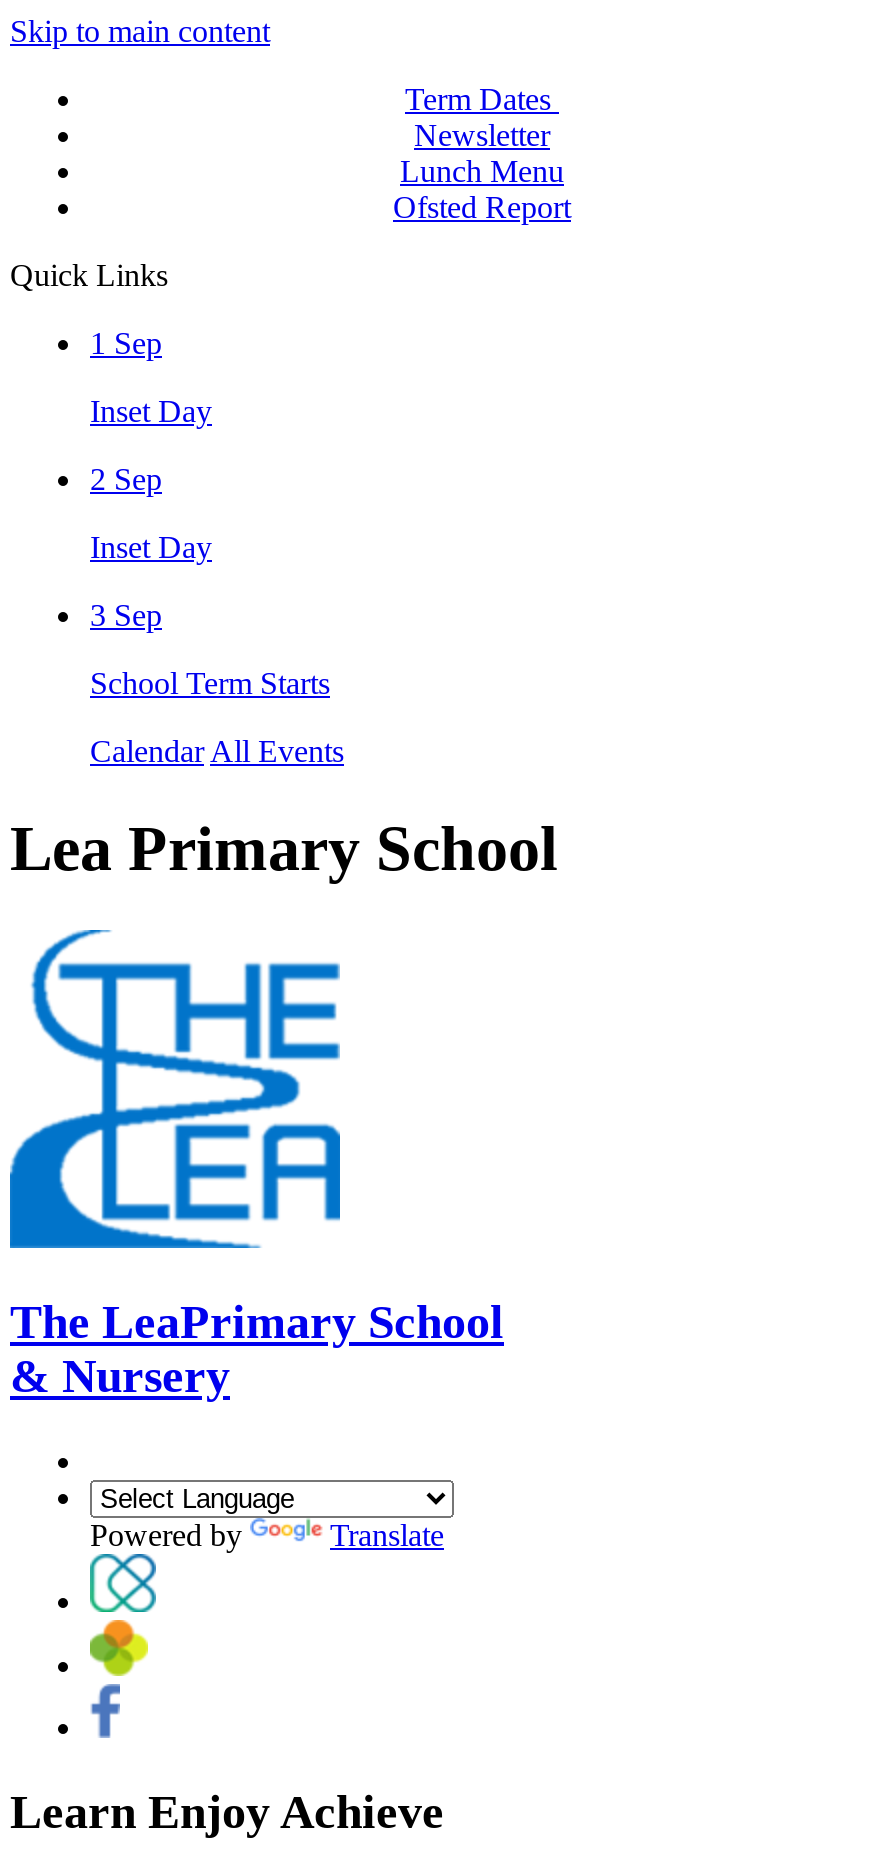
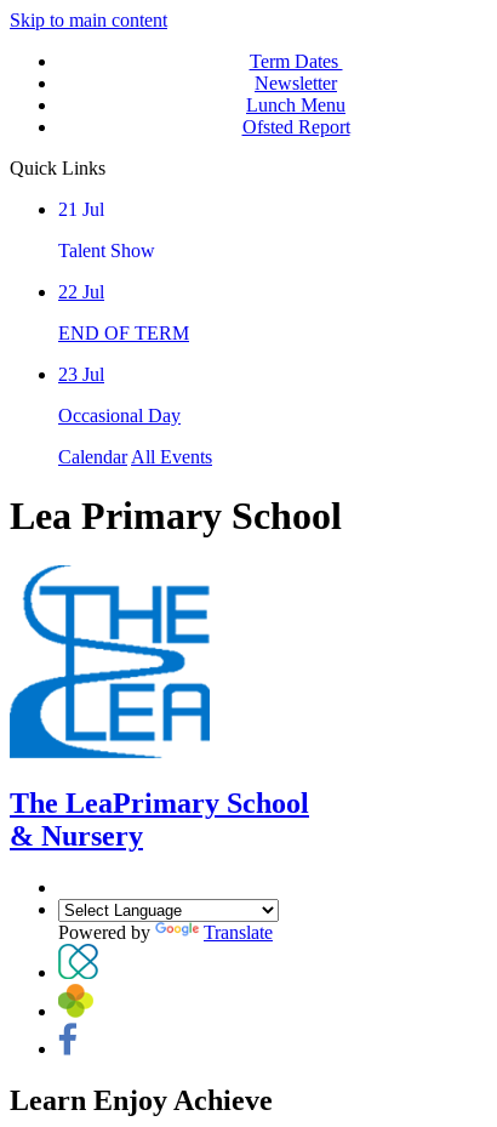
[90,326,162,360] 1 Sep -> [58,199,104,220] 21 Jul
[90,394,212,428] Inset Day -> [58,240,155,261] Talent Show
[90,462,162,496] 2 Sep -> [58,281,104,302] 22 Jul
[90,530,212,564] Inset Day -> [58,323,189,343] END OF TERM
[90,598,162,632] 3 Sep -> [58,364,104,385] 23 Jul
[90,666,330,700] School Term Starts -> [58,405,181,426] Occasional Day

